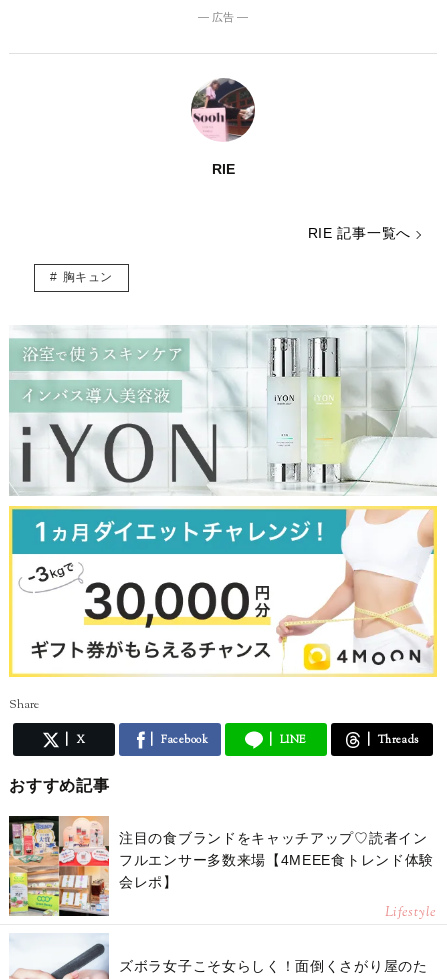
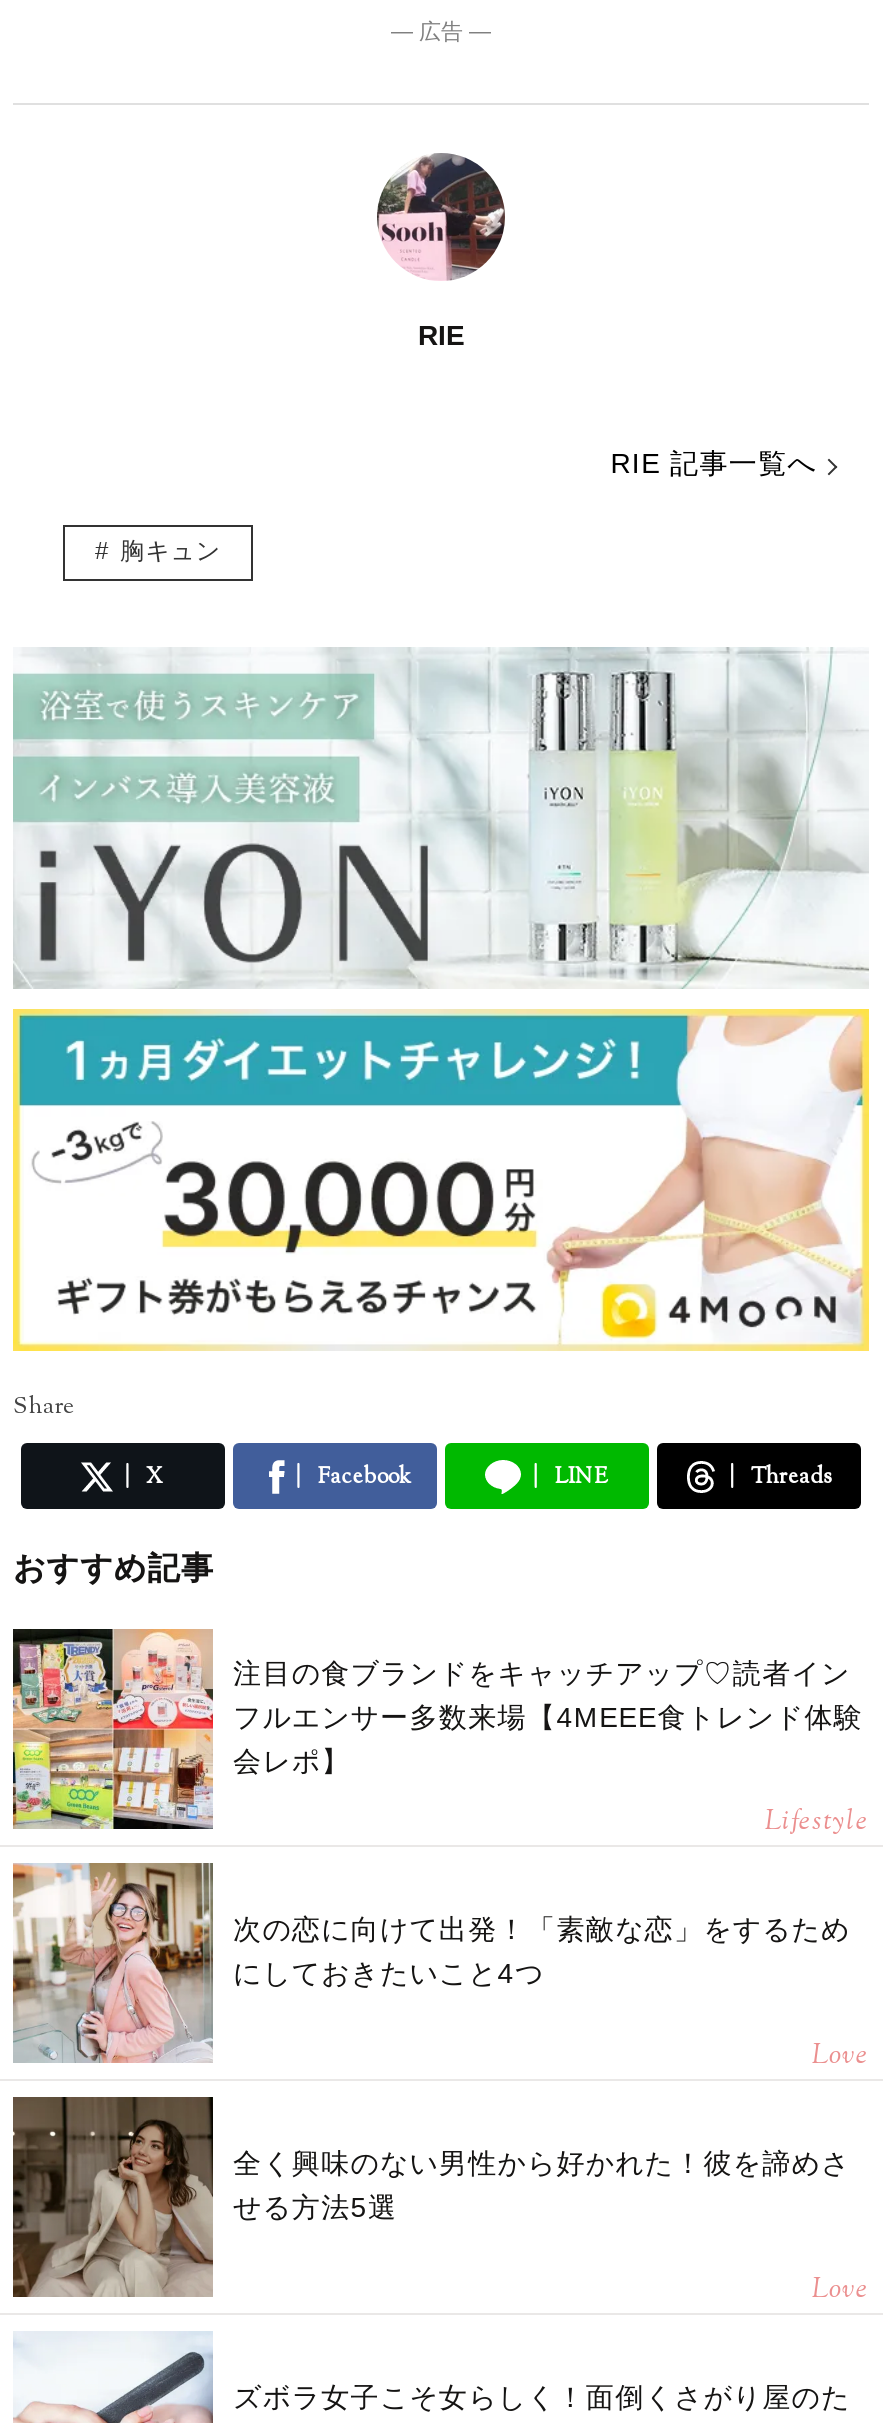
none -> [11,1861,869,2312] [image] | 次の恋に向けて出発！「素敵な恋」をするため | にしておきたいこと4つ | Love | 全く興味のない男性から好かれた！彼を諦めさ | せる方法5選 | Love
none -> [11,2095,215,2297] [image]

